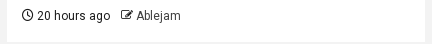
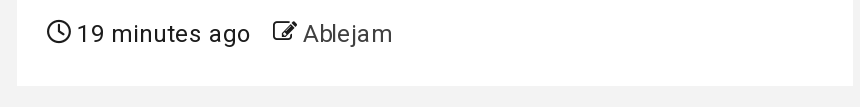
[34,9,181,23] 20 hours ago Ablejam -> [71,20,393,48] 19 minutes ago Ablejam

